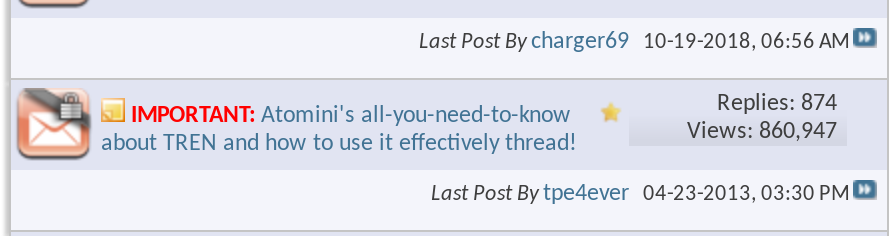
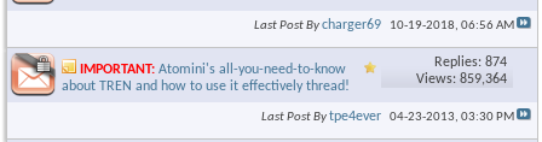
[687,120,837,144] Views: 860,947 -> [416,72,507,87] Views: 859,364

